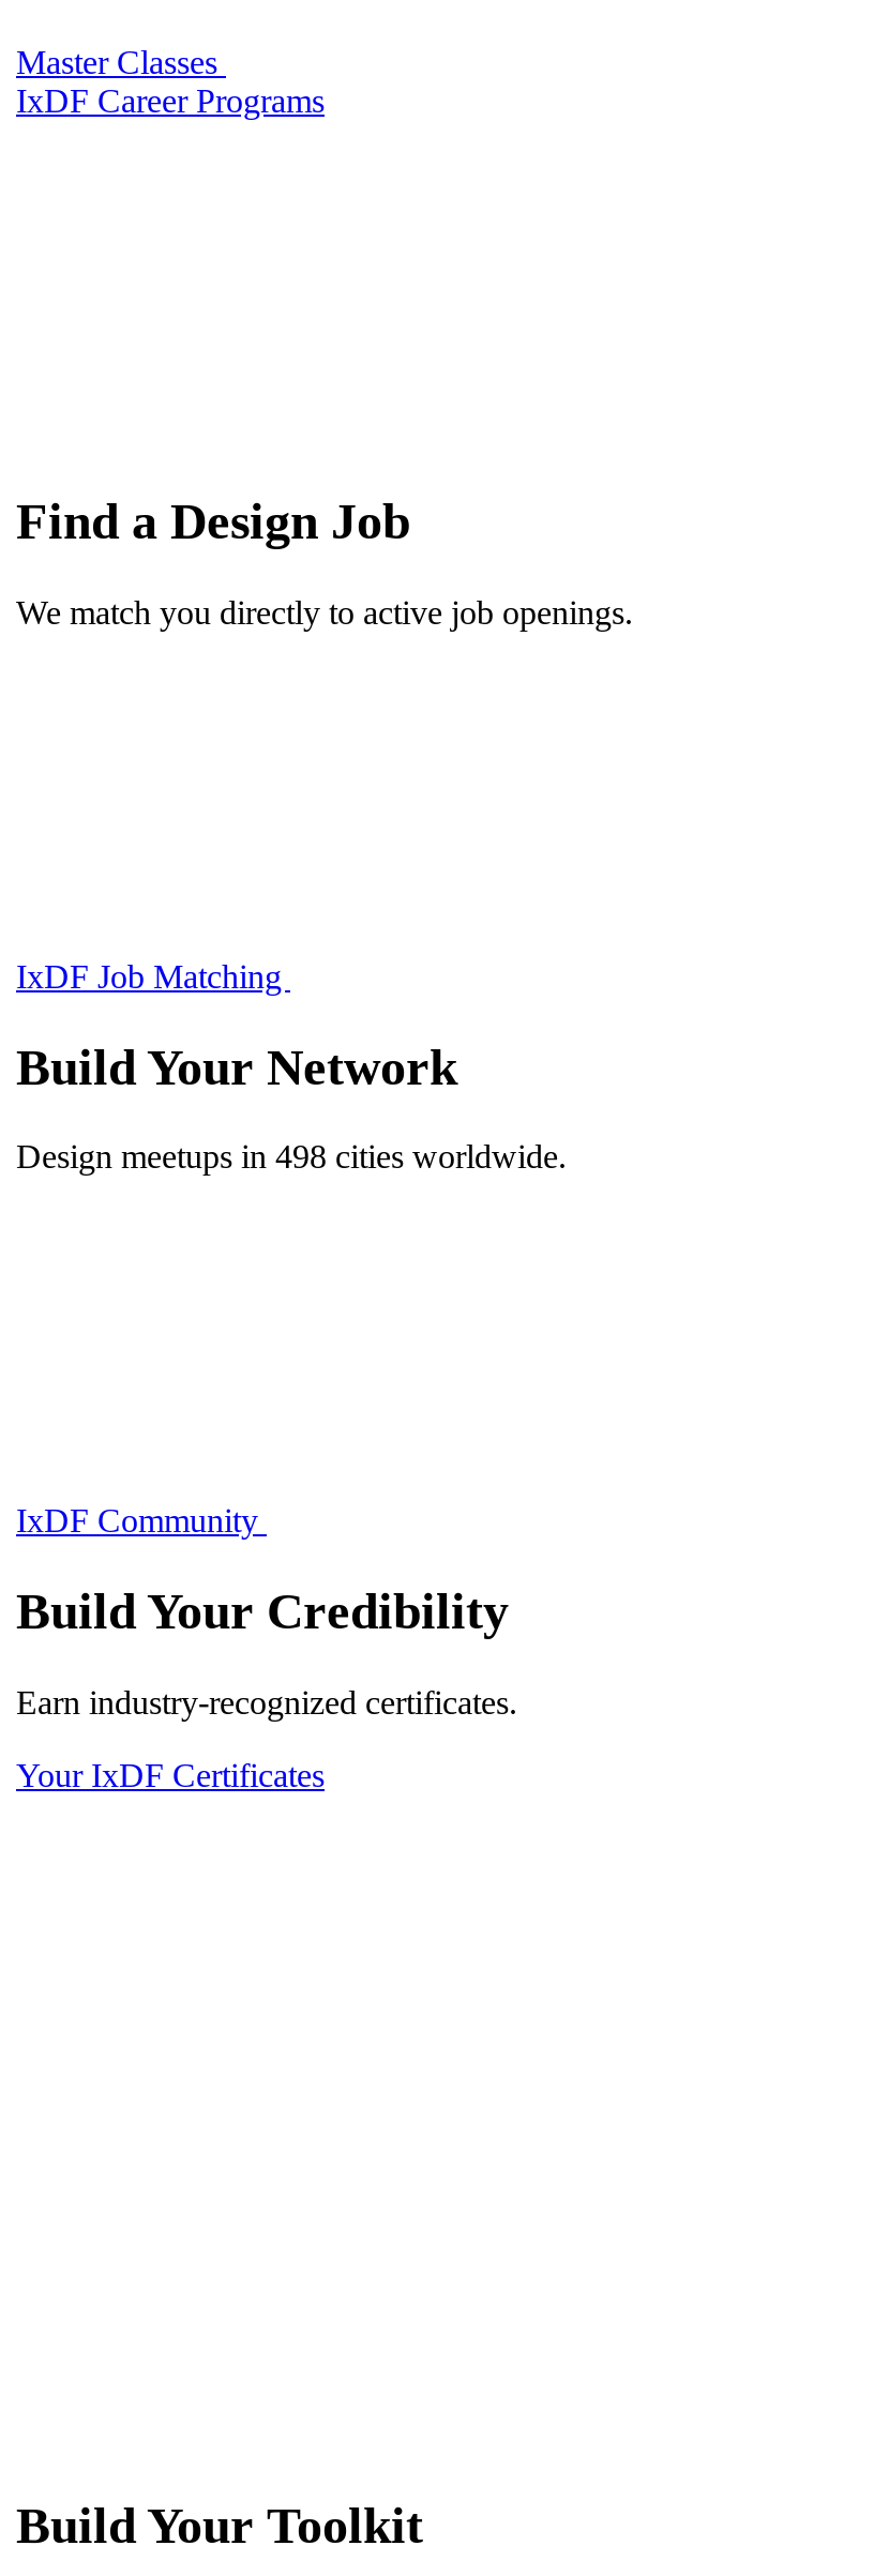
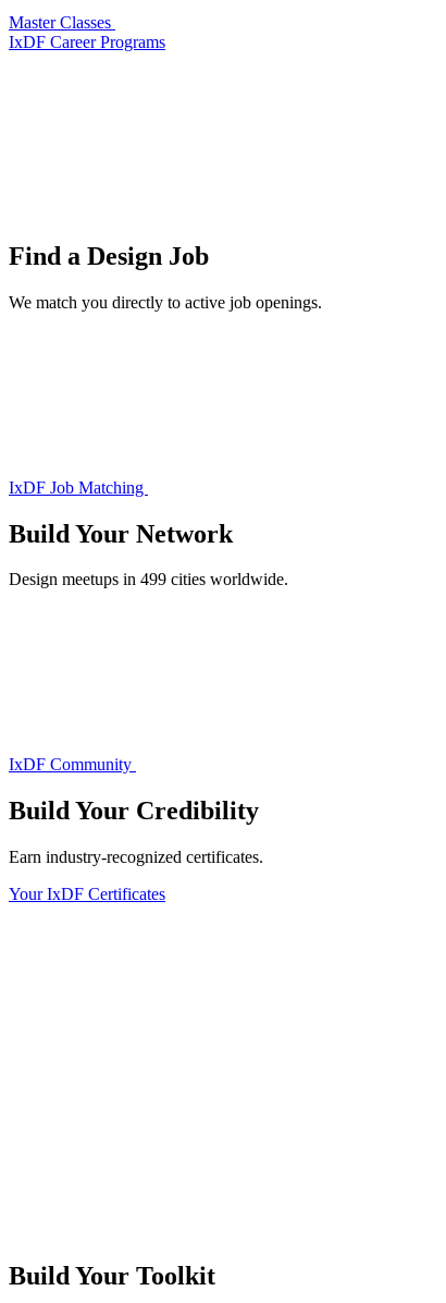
[16,1139,567,1175] Design meetups in 498 cities worldwide. -> [9,570,288,589] Design meetups in 499 cities worldwide.

